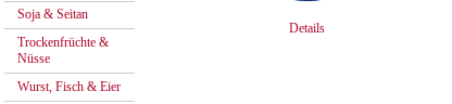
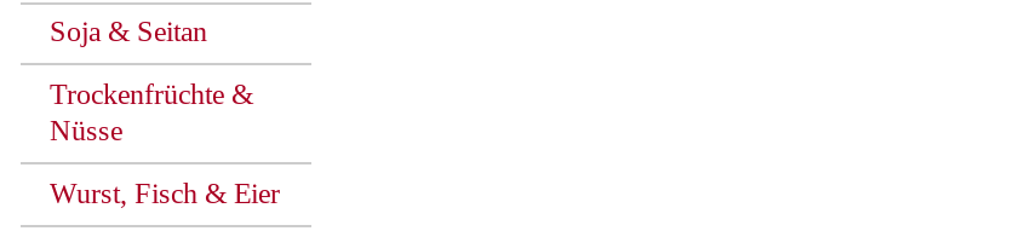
[289,21,325,36] Details -> none

